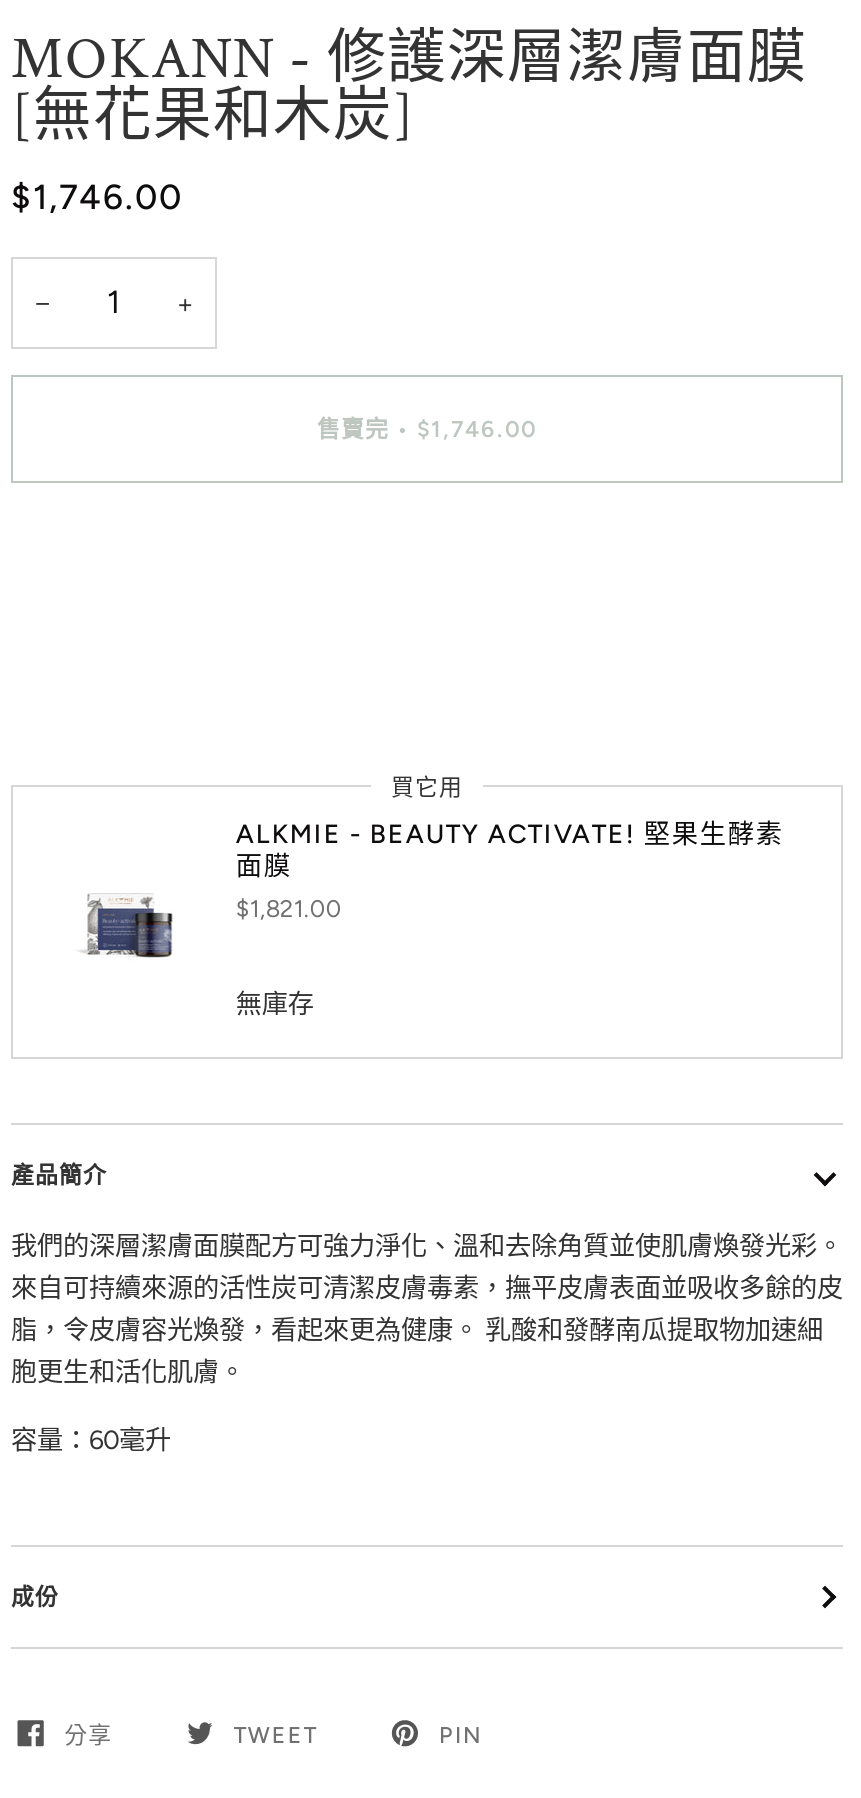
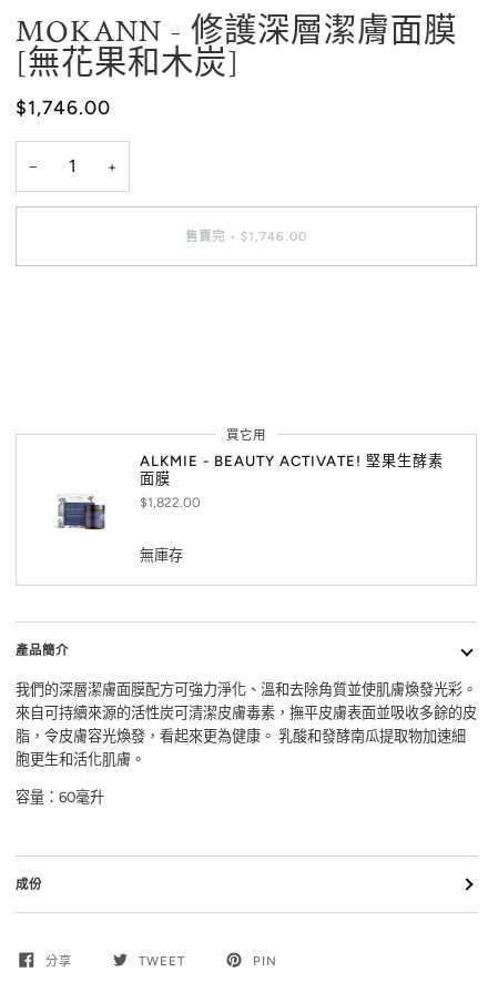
[236,894,342,922] $1,821.00 -> [140,494,201,510] $1,822.00

